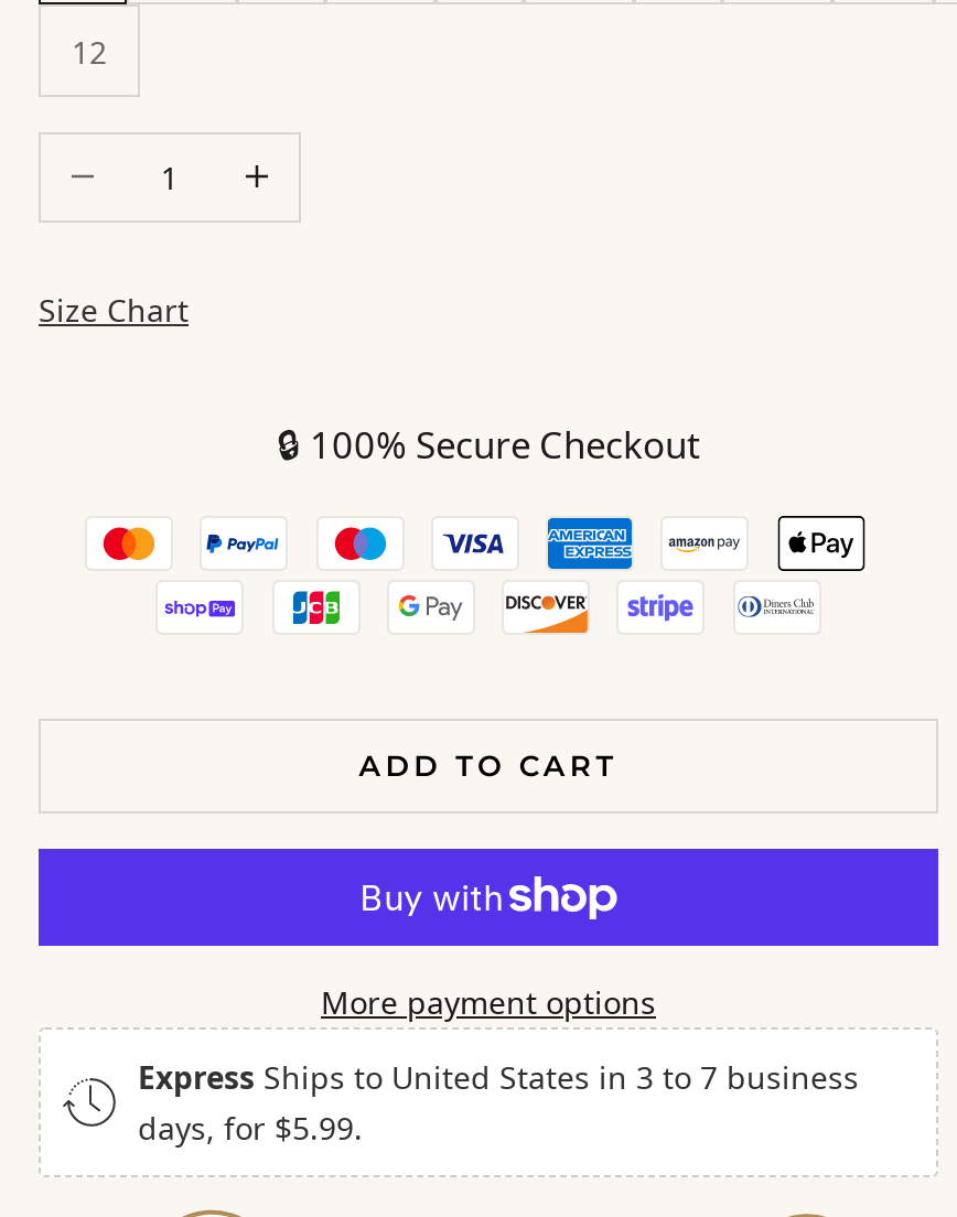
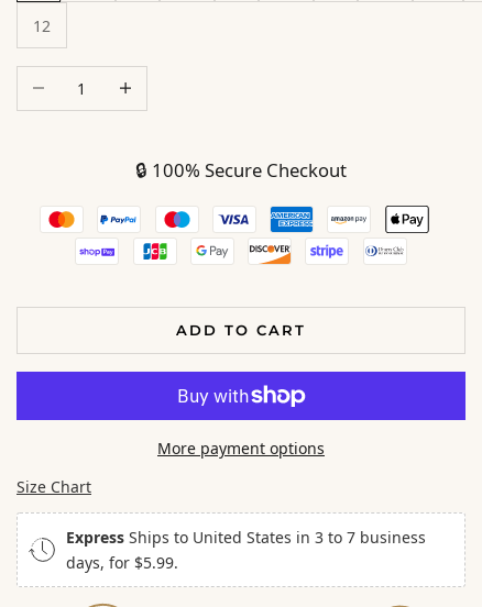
moved [39,288,189,330] -> [17,476,91,497]: Size Chart
moved [321,747,656,1024] -> [157,321,325,459]: ADD TO CART | More payment options

